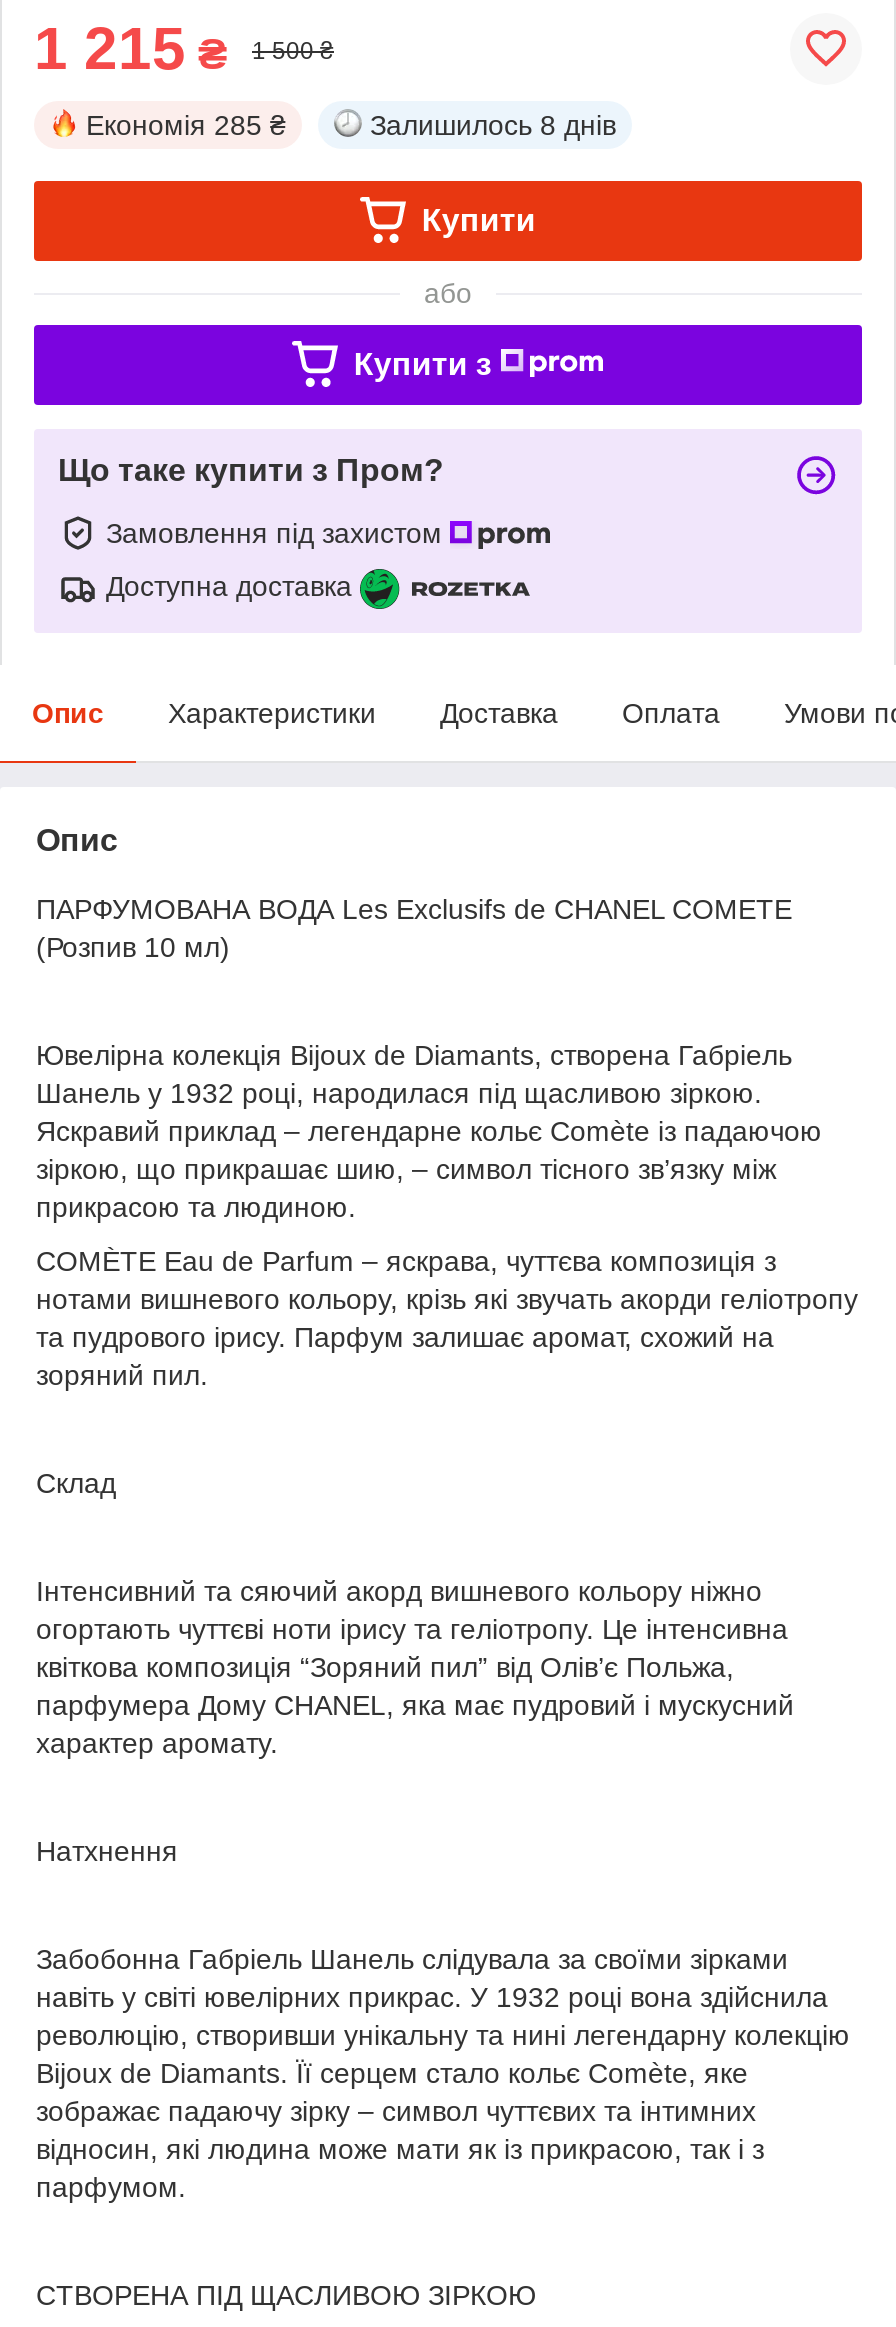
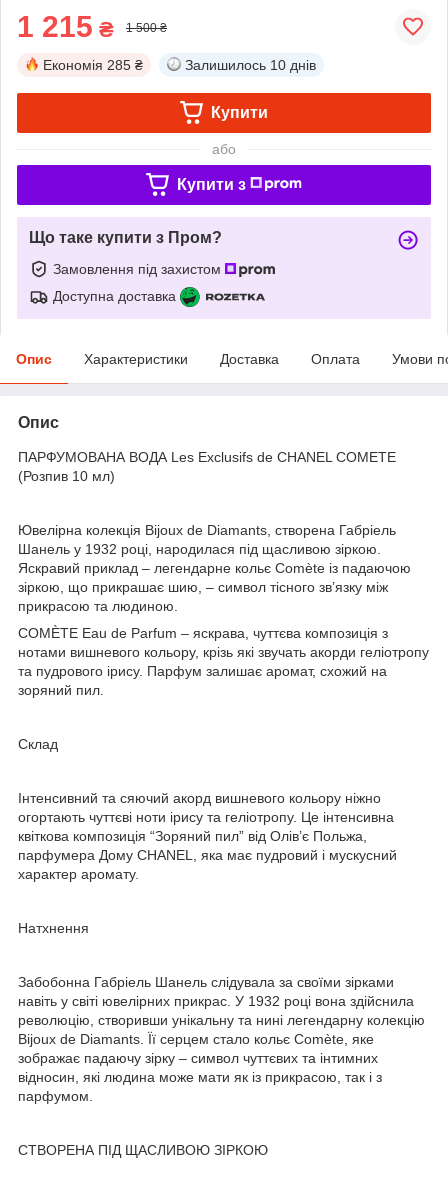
[370,109,616,141] Залишилось 8 днів -> [185,57,316,73] Залишилось 10 днів

